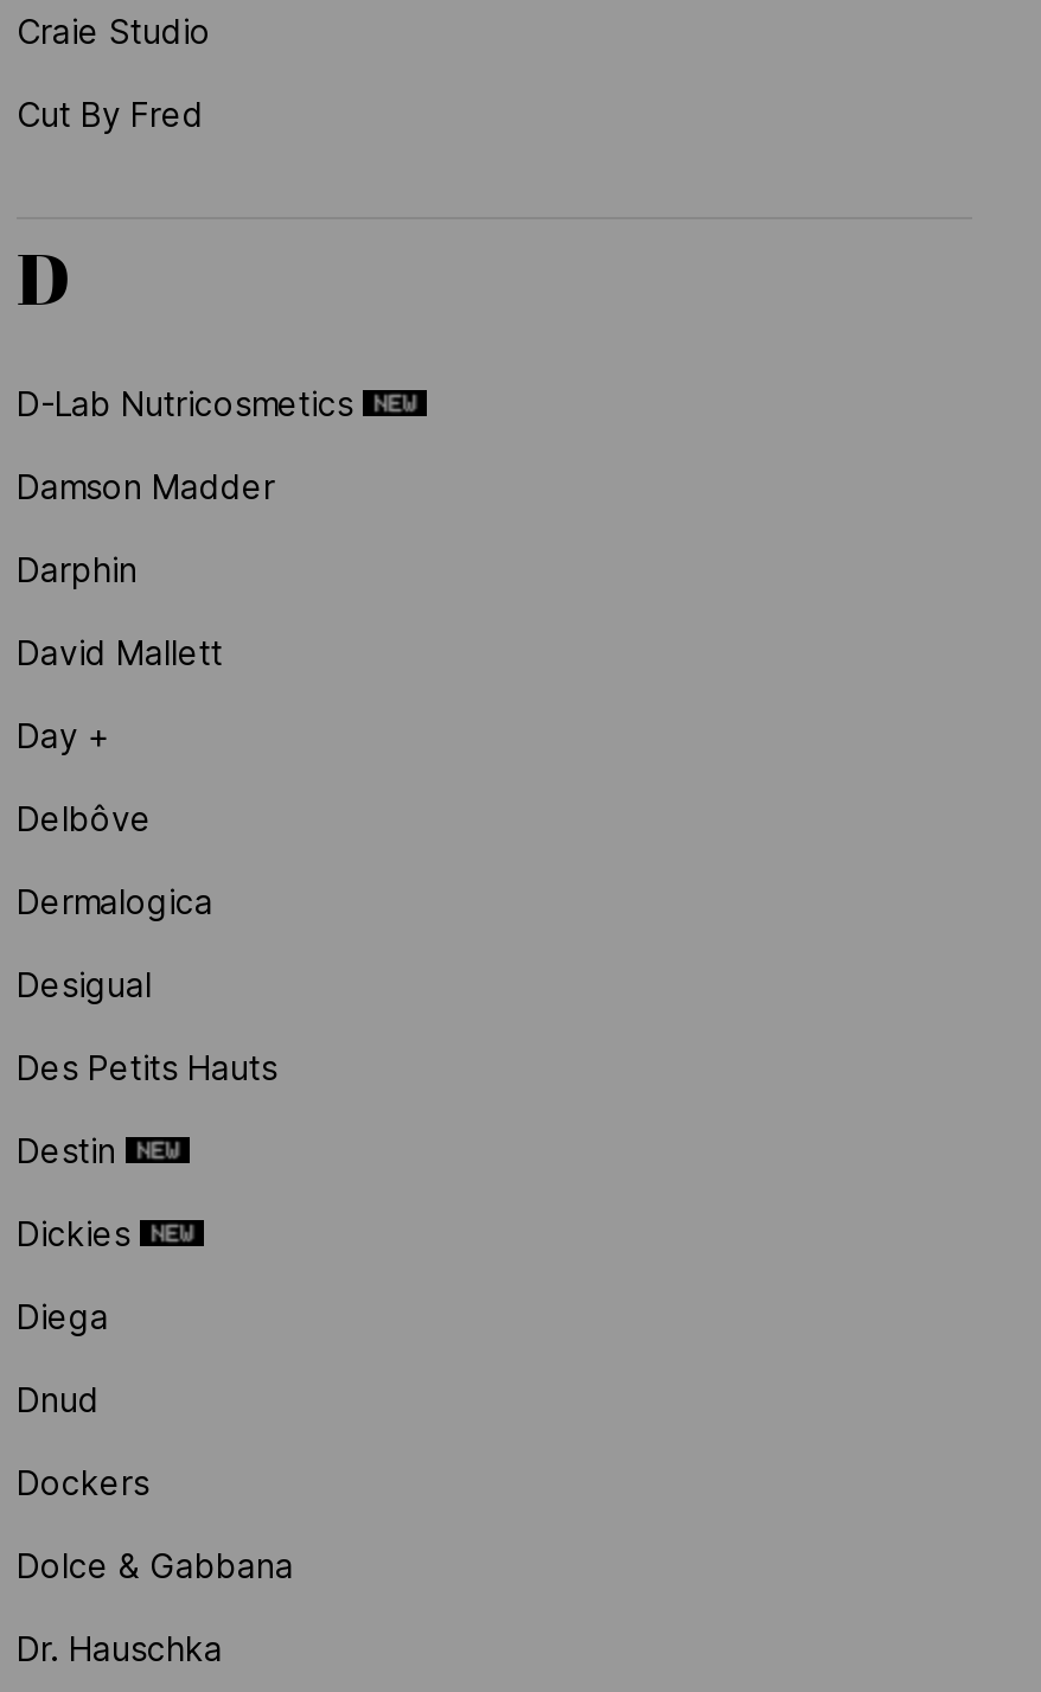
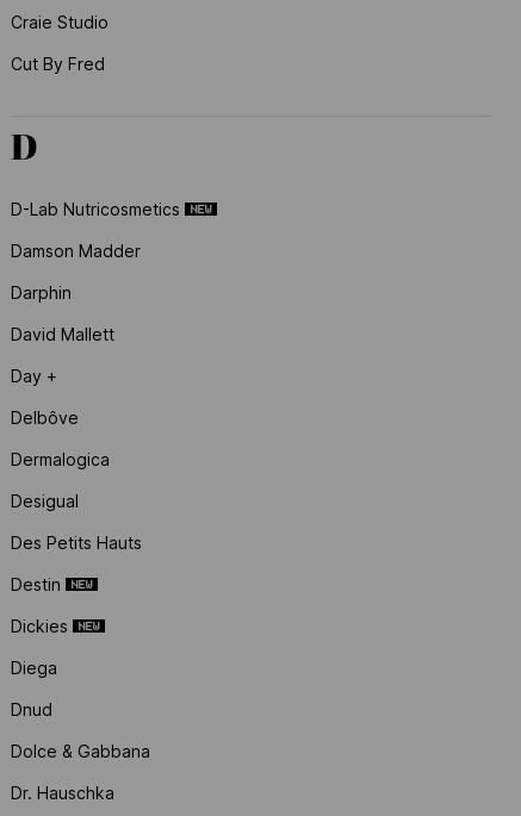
[17,1462,149,1502] Dockers -> none

